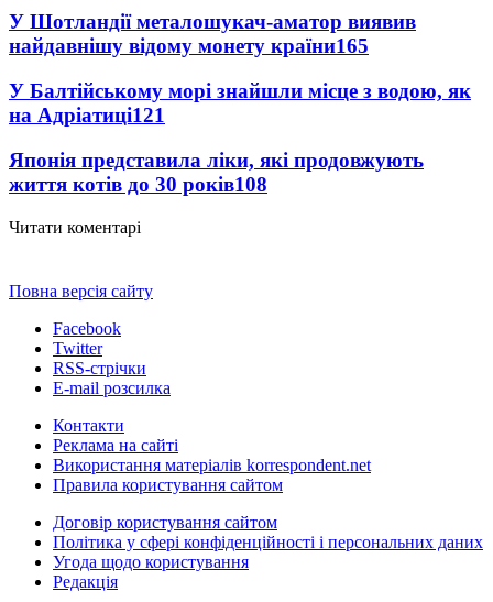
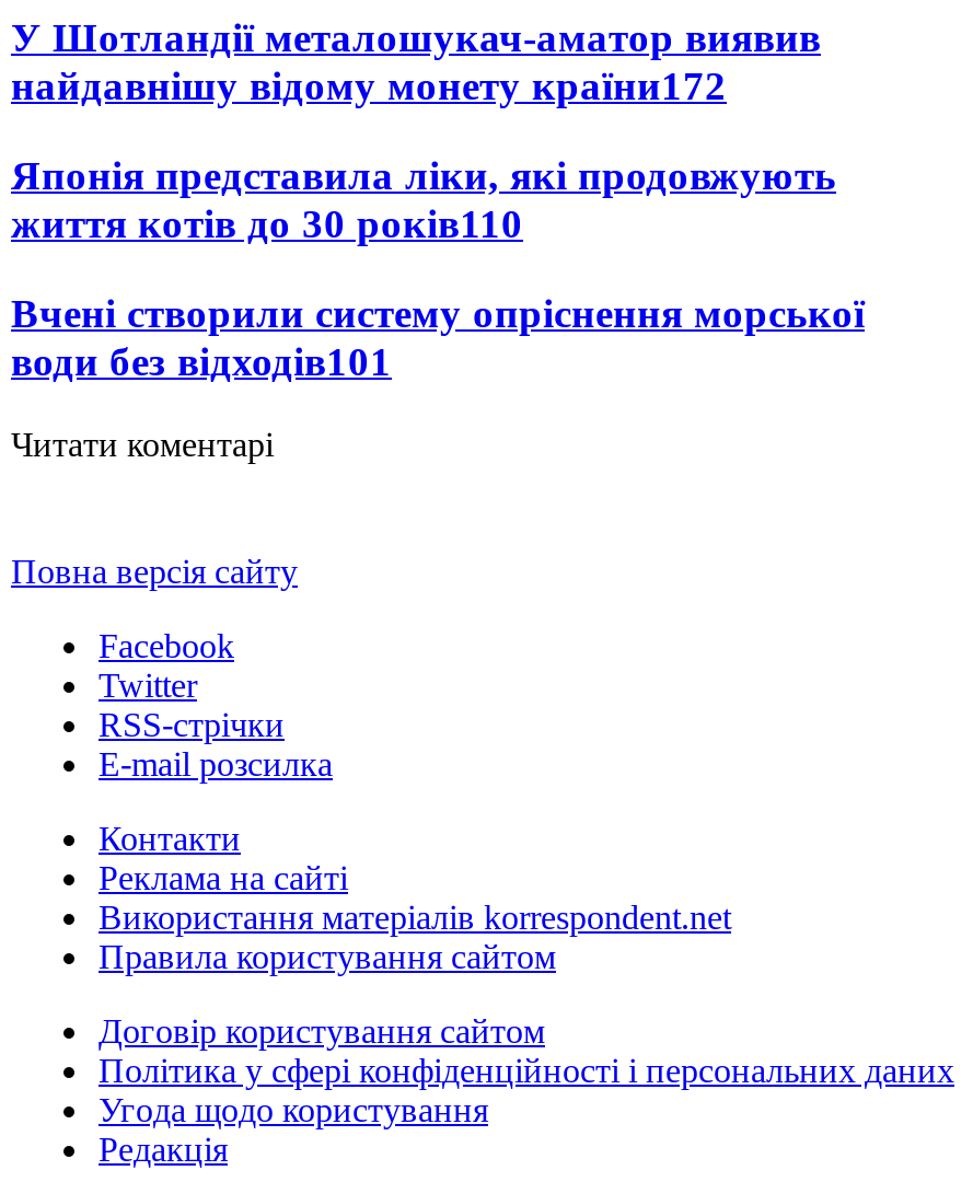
[9,34,471,127] найдавнішу відому монету країни165 | У Балтійському морі знайшли місце з водою, як | на Адріатиці121 -> [11,63,727,109] найдавнішу відому монету країни172
moved [9,148,424,171] -> [11,152,836,198]: Японія представила ліки, які продовжують
[9,173,267,196] життя котів до 30 років108 -> [11,201,865,384] життя котів до 30 років110 | Вчені створили систему опріснення морської | води без відходів101

